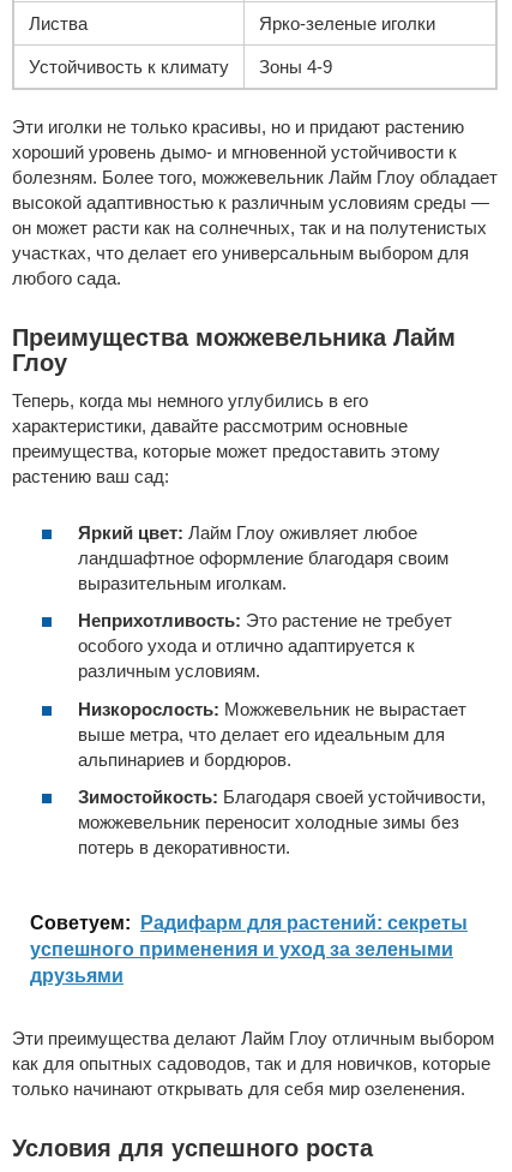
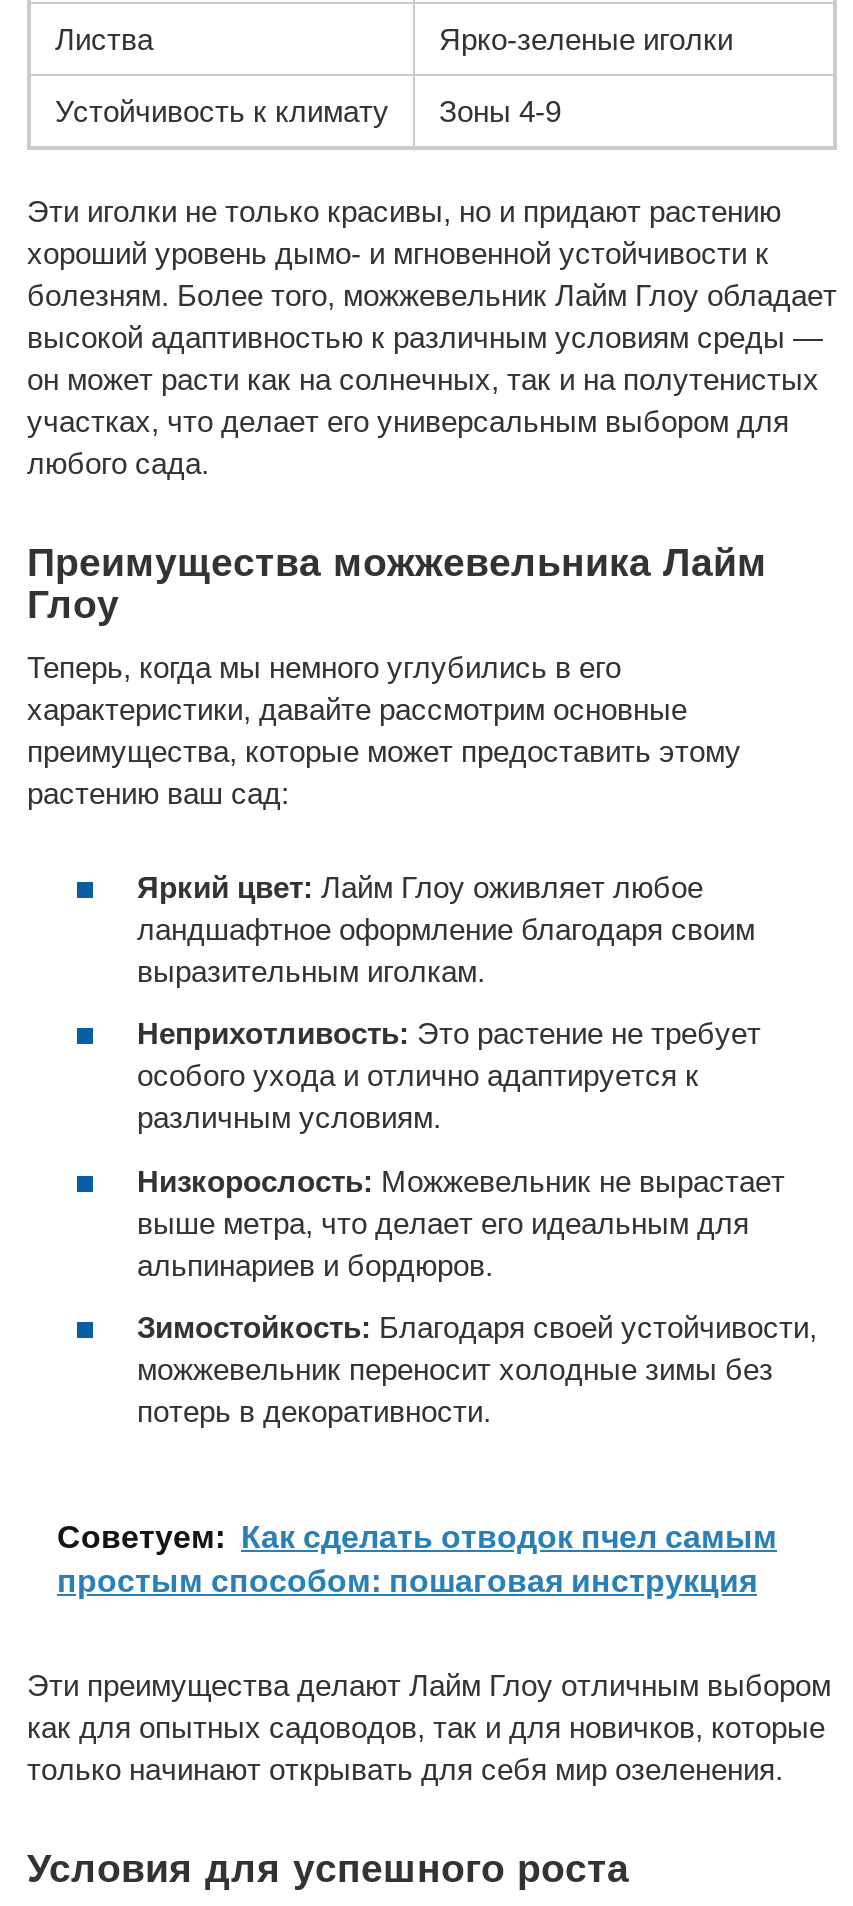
[30,913,468,986] Cоветуем: Радифарм для растений: секреты | успешного применения и уход за зелеными | друзьями -> [57,1520,777,1598] Cоветуем: Как сделать отводок пчел самым | простым способом: пошаговая инструкция

